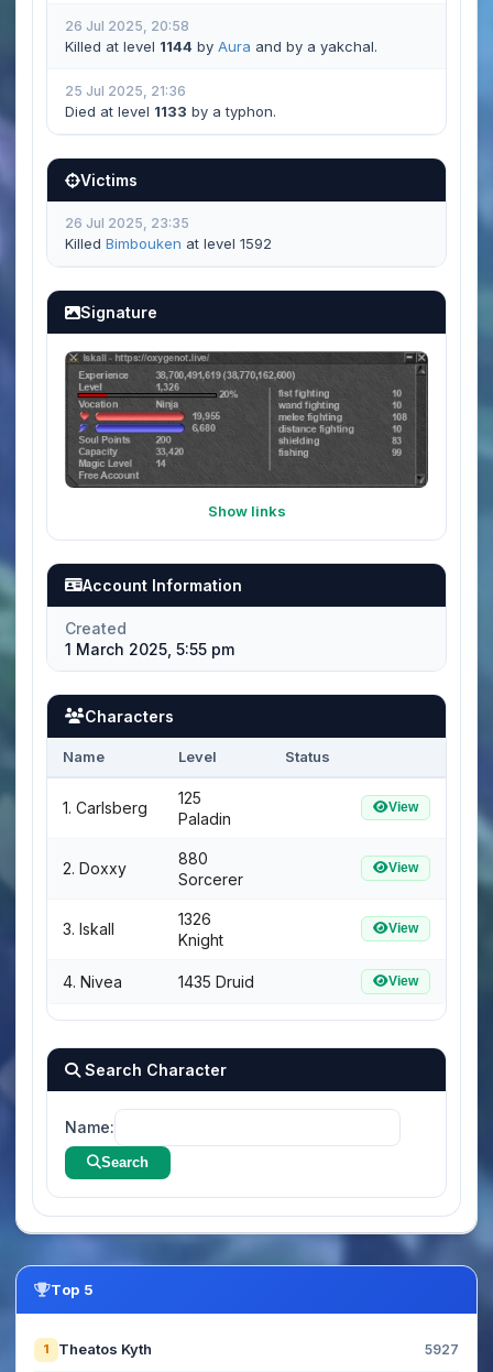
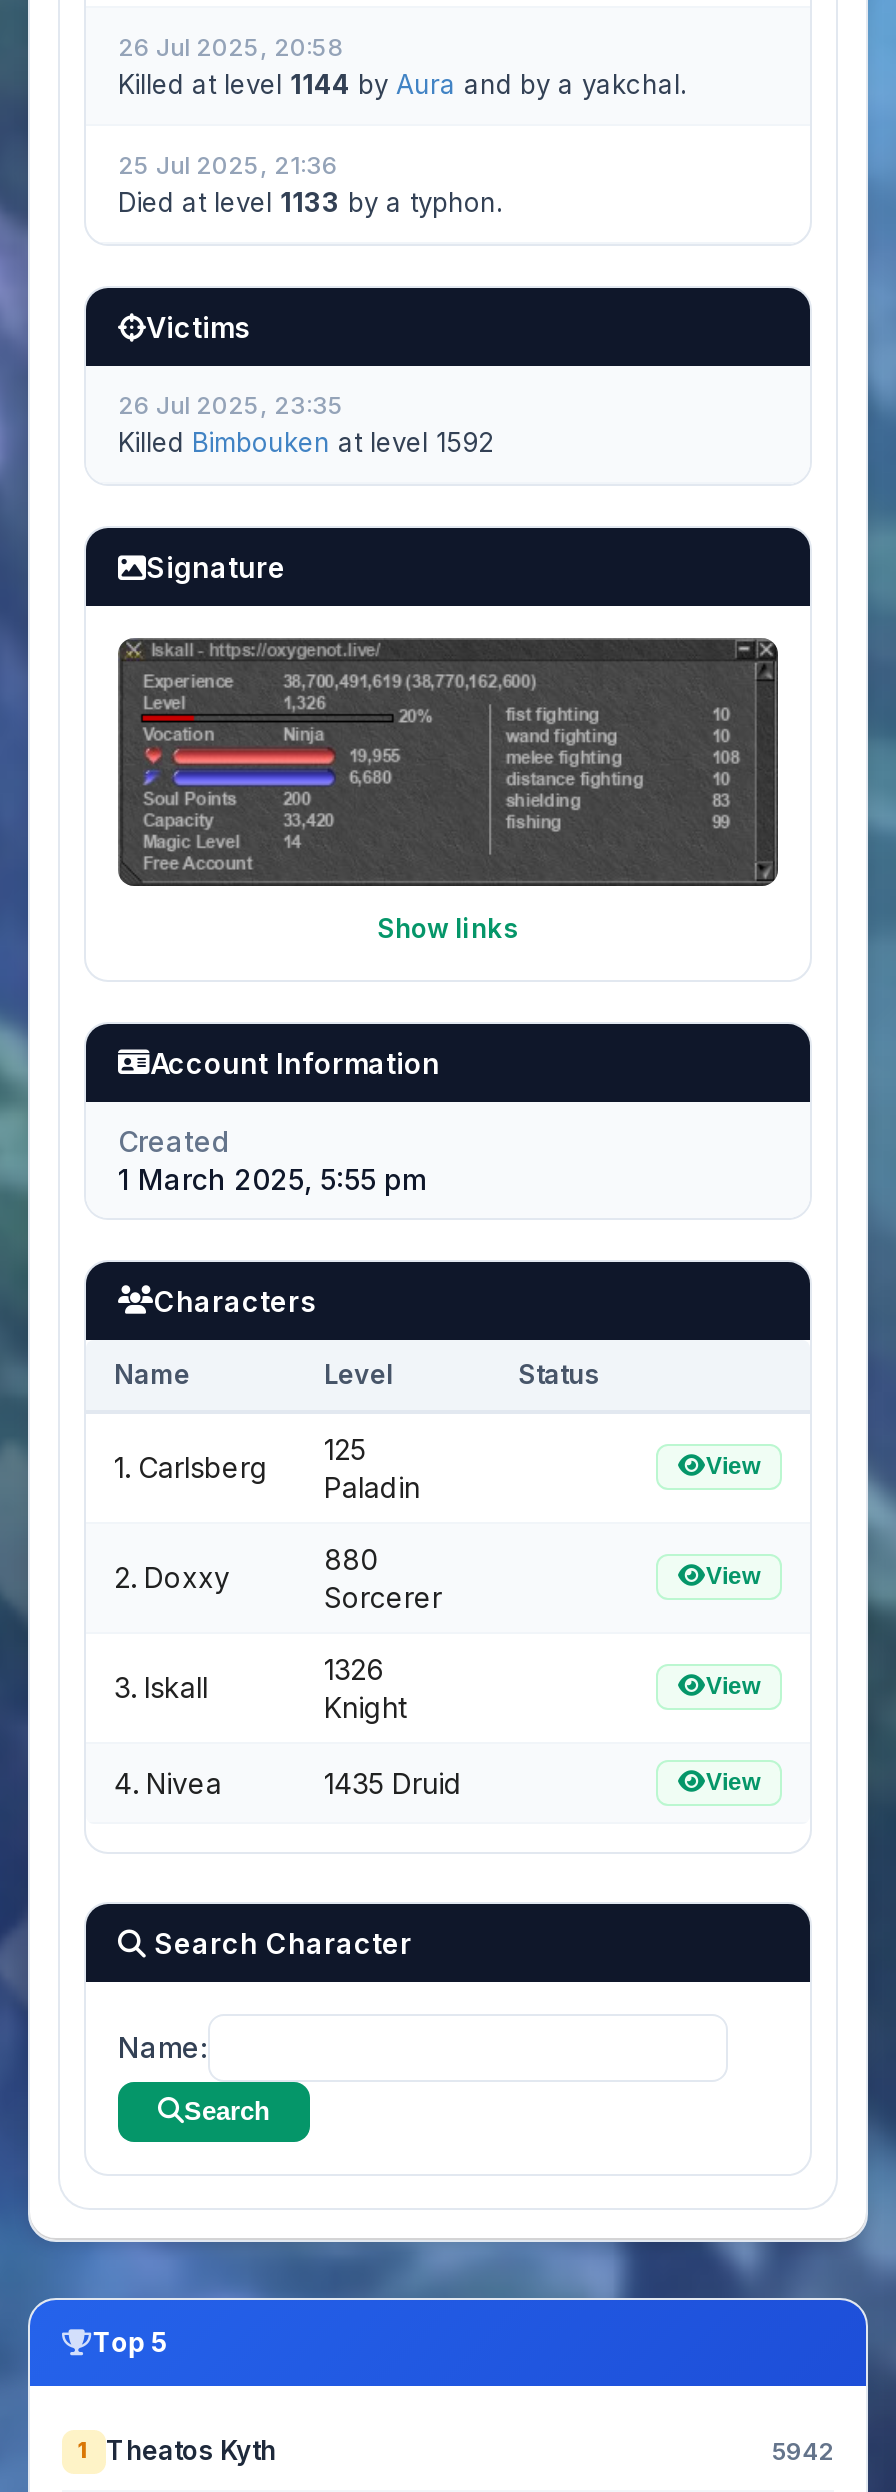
[425,1341,459,1358] 5927 -> [772,2436,834,2466] 5942

